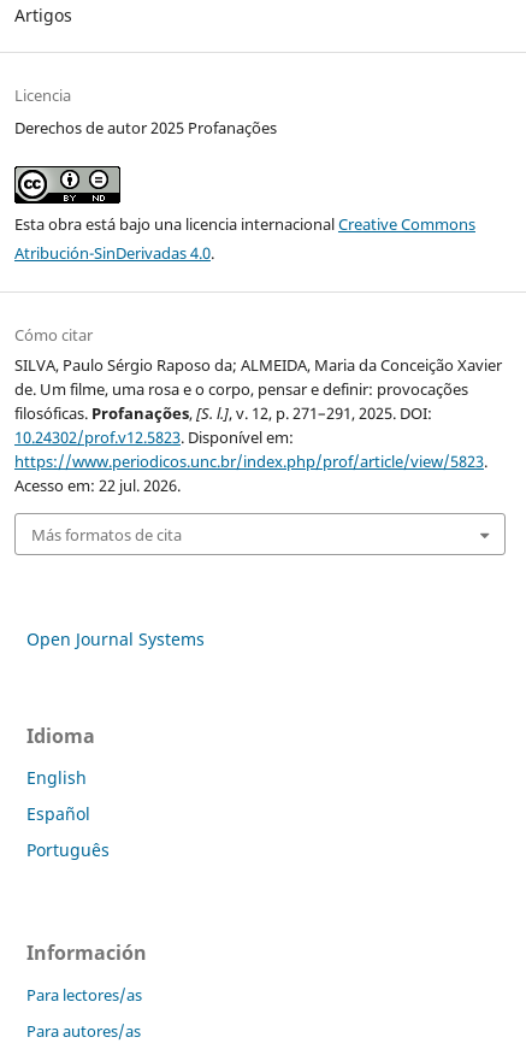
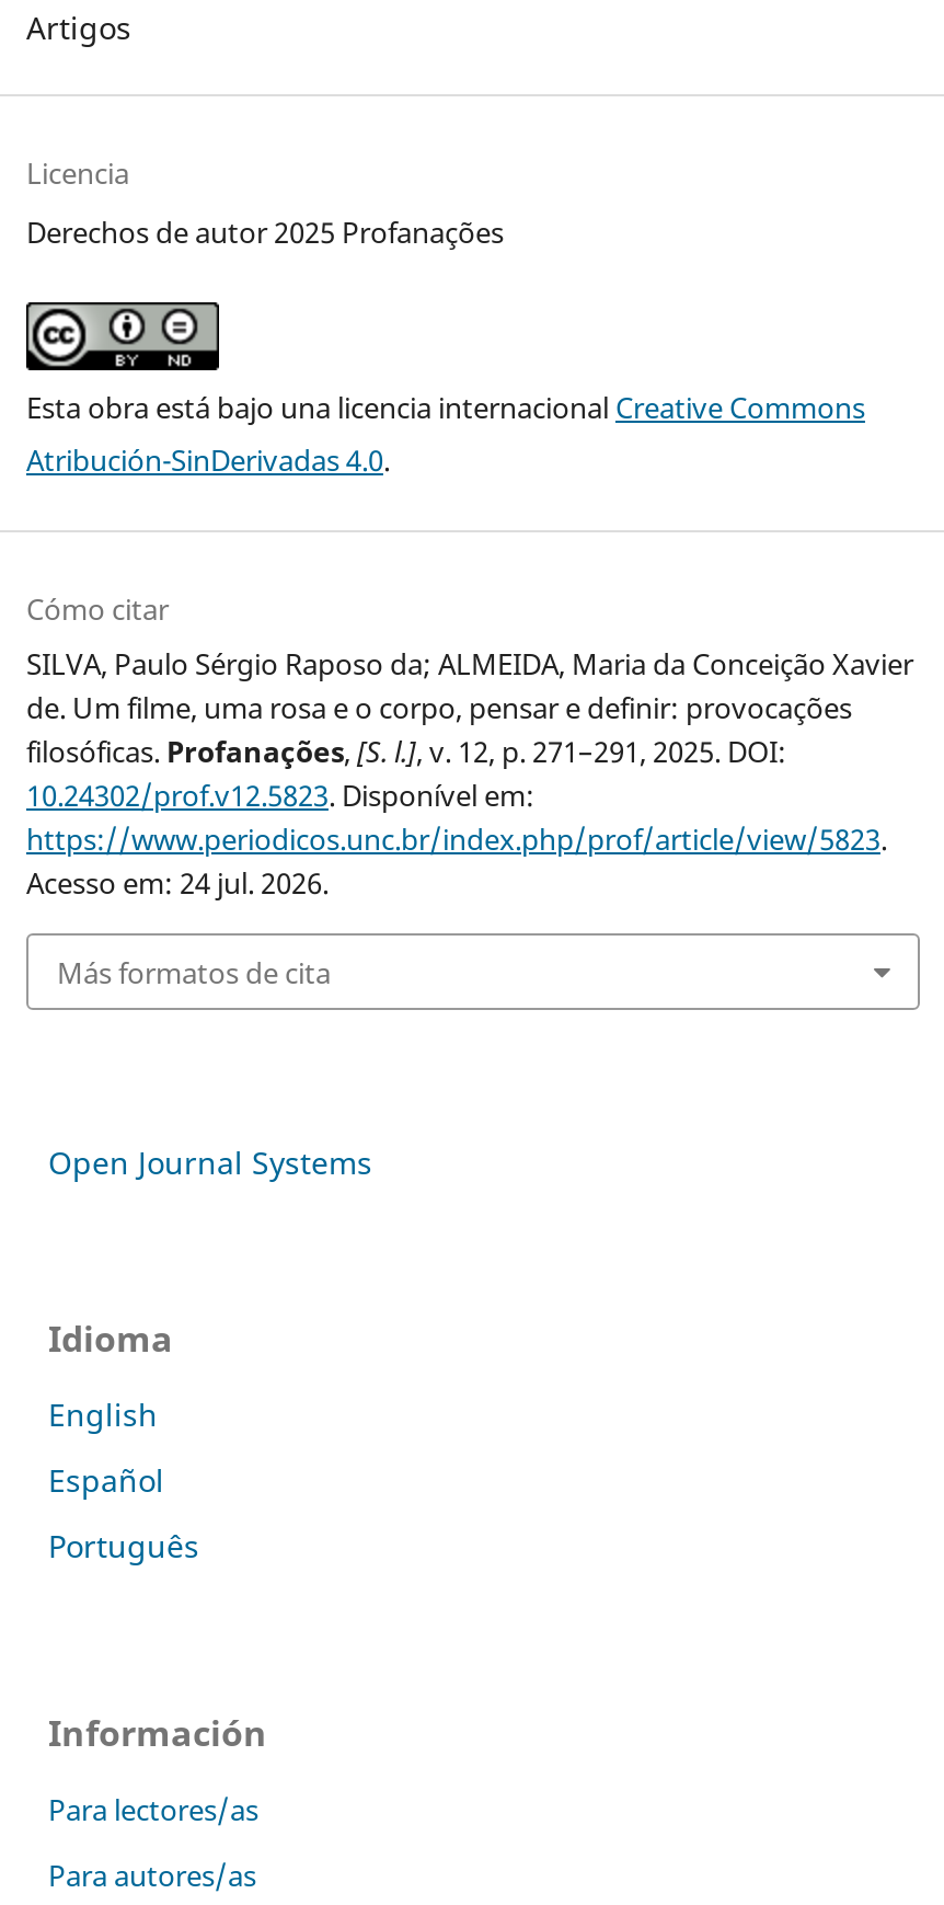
[14,475,181,496] Acesso em: 22 jul. 2026. -> [26,864,329,903] Acesso em: 24 jul. 2026.

